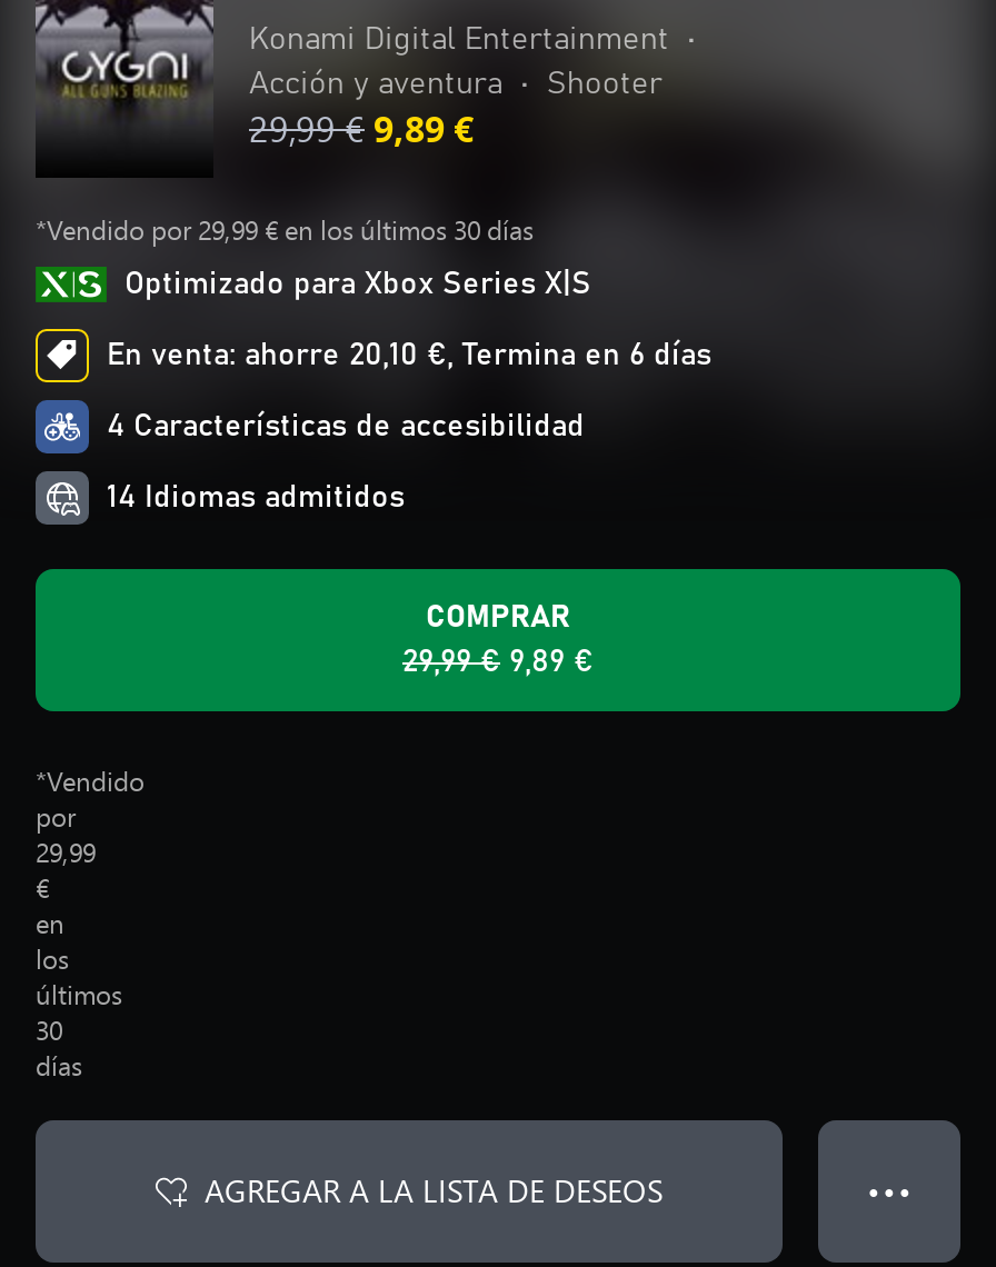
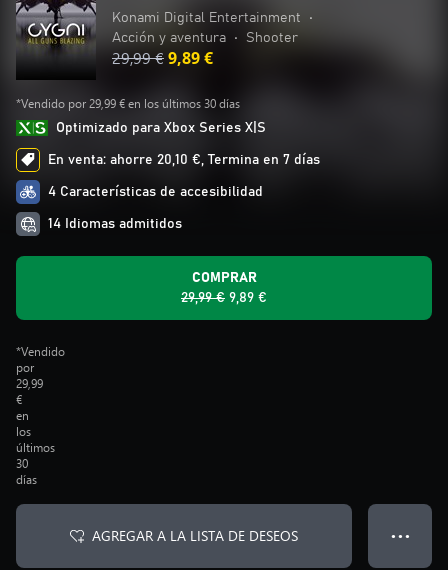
[107,340,711,371] En venta: ahorre 20,10 €, Termina en 6 días -> [48,153,320,167] En venta: ahorre 20,10 €, Termina en 7 días

